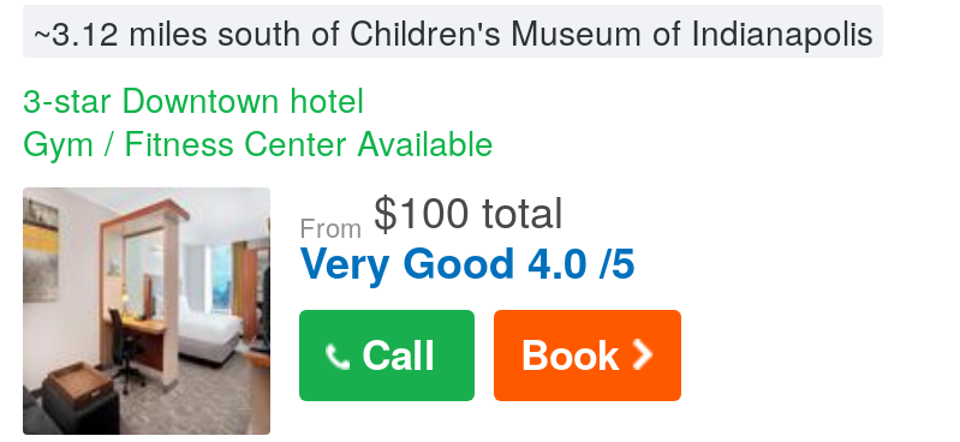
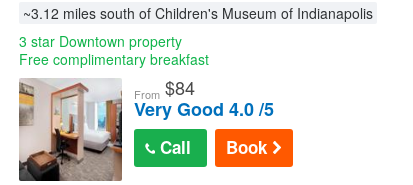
[23,74,564,246] 3-star Downtown hotel | Gym / Fitness Center Available | From $100 total -> [19,31,209,102] 3 star Downtown property | Free complimentary breakfast | From $84

